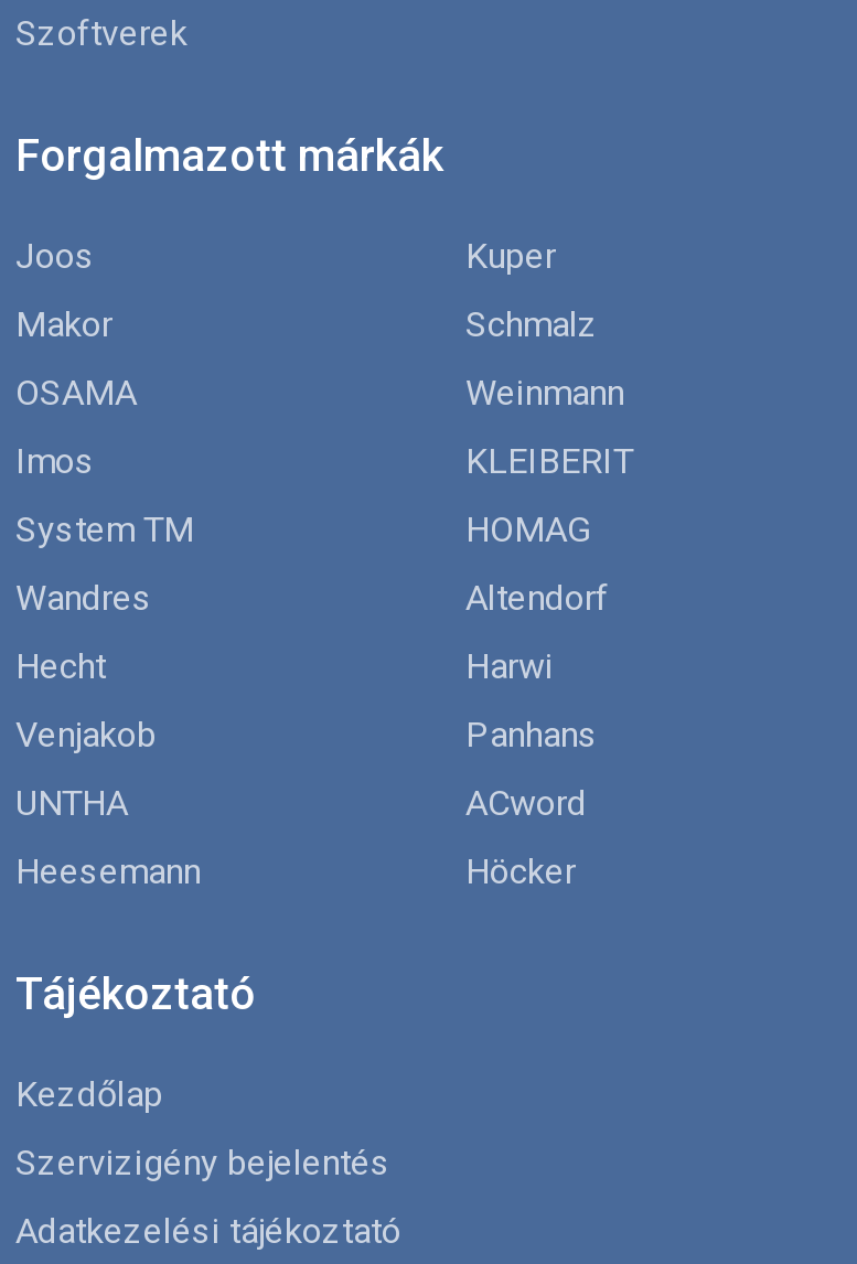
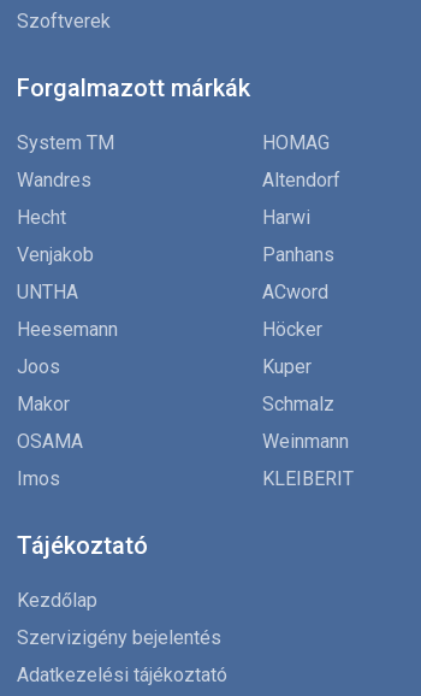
moved [15,235,633,482] -> [17,355,354,490]: Joos | Kuper | Makor | Schmalz | OSAMA | Weinmann | Imos | KLEIBERIT
moved [15,508,609,892] -> [17,131,340,341]: System TM | HOMAG | Wandres | ... | Heesemann | Höcker

